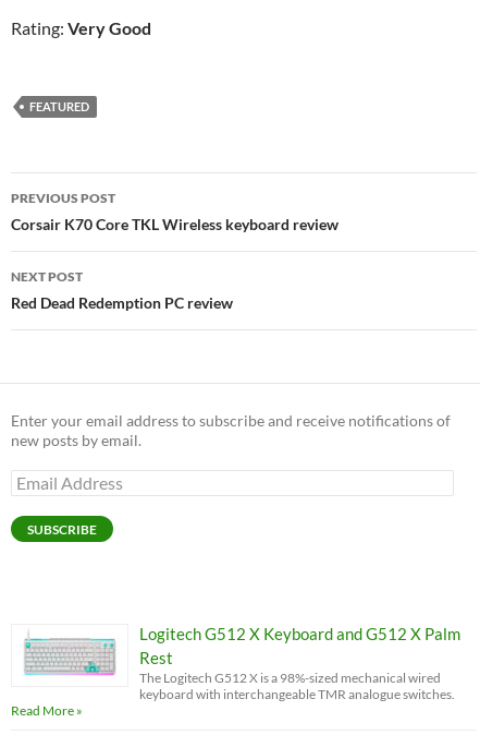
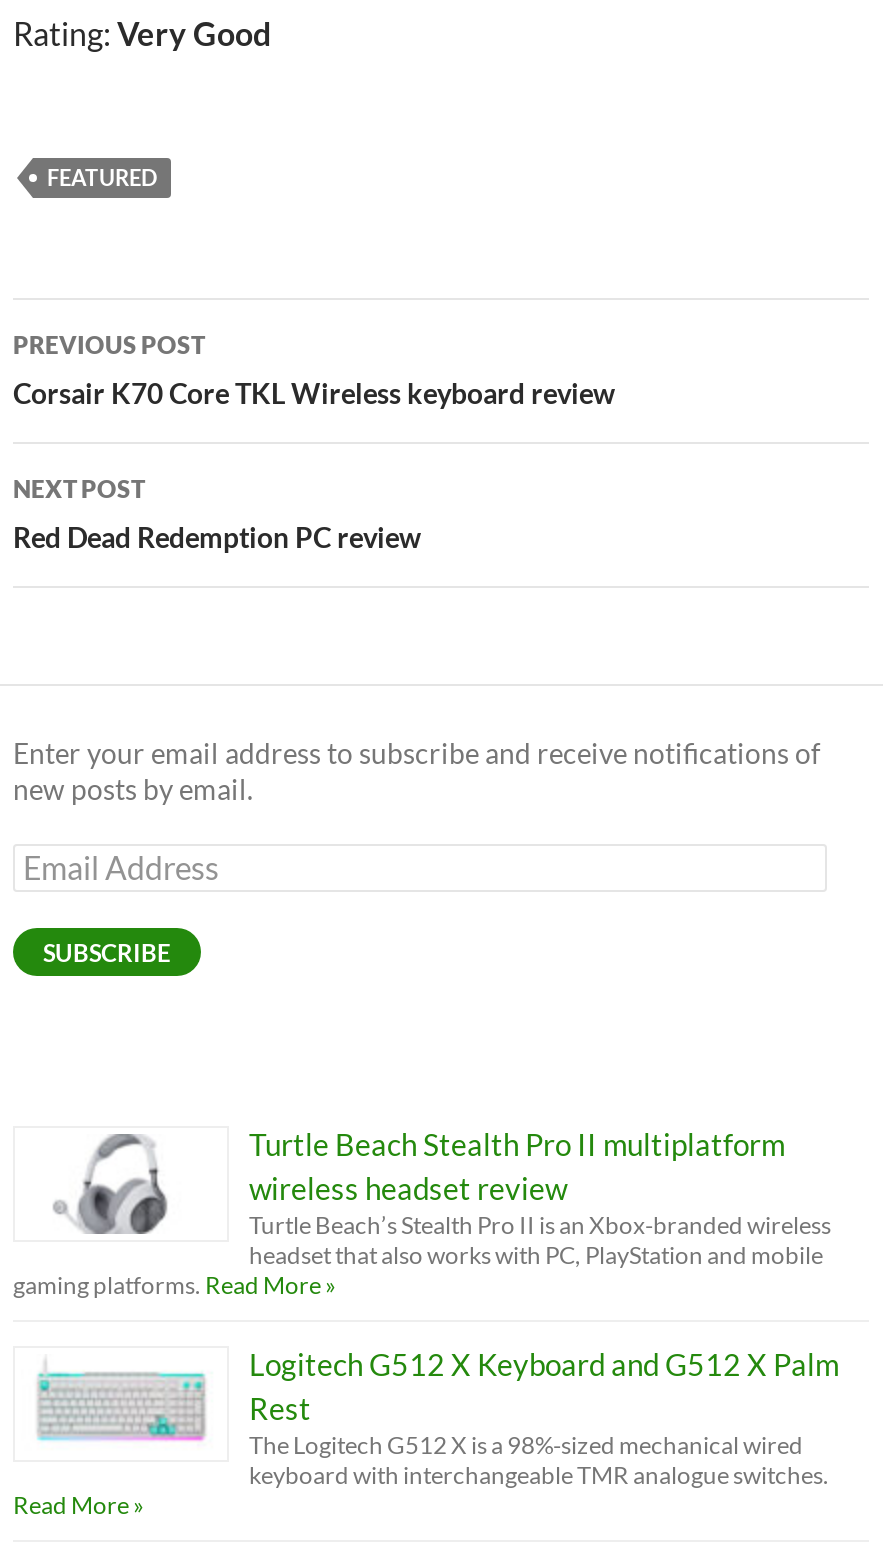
none -> [13,1125,831,1299] [image] | Turtle Beach Stealth Pro II multiplatform | wireless headset review | Turtle Beach’s Stealth Pro II is an Xbox-branded wireless | headset that also works with PC, PlayStation and mobile | gaming platforms. Read More »

